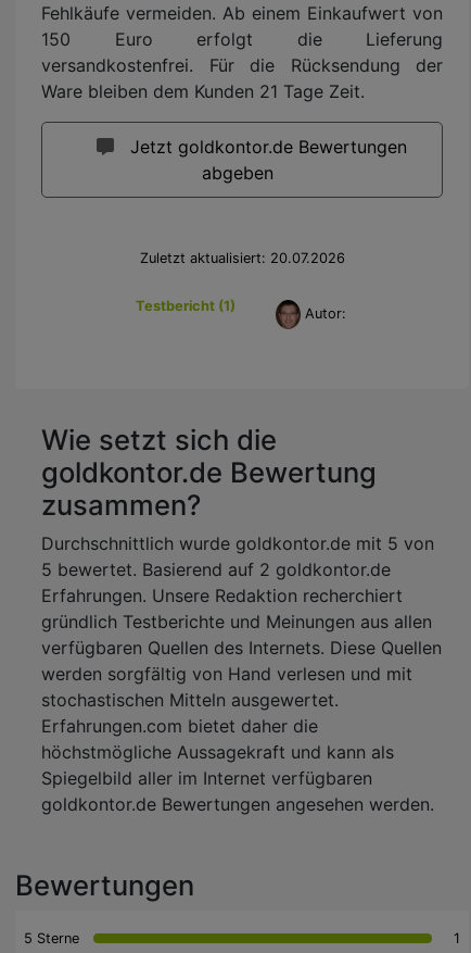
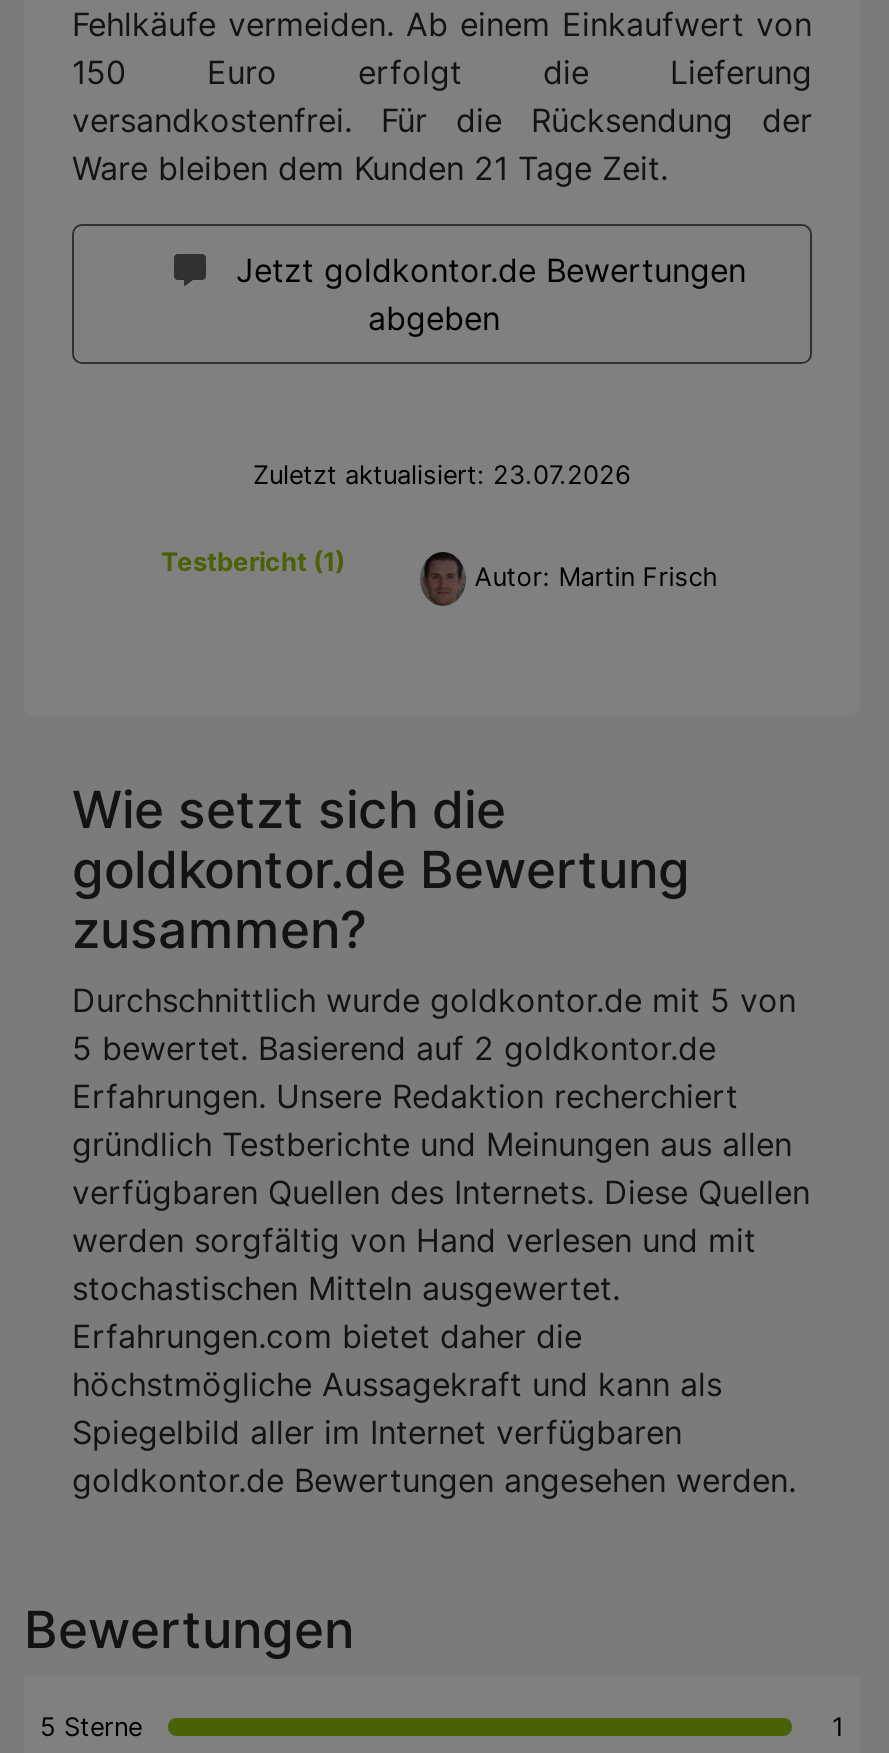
[139,250,345,266] Zuletzt aktualisiert: 20.07.2026 -> [253,460,631,490] Zuletzt aktualisiert: 23.07.2026
[301,305,346,322] Autor: -> [467,562,719,592] Autor: Martin Frisch

